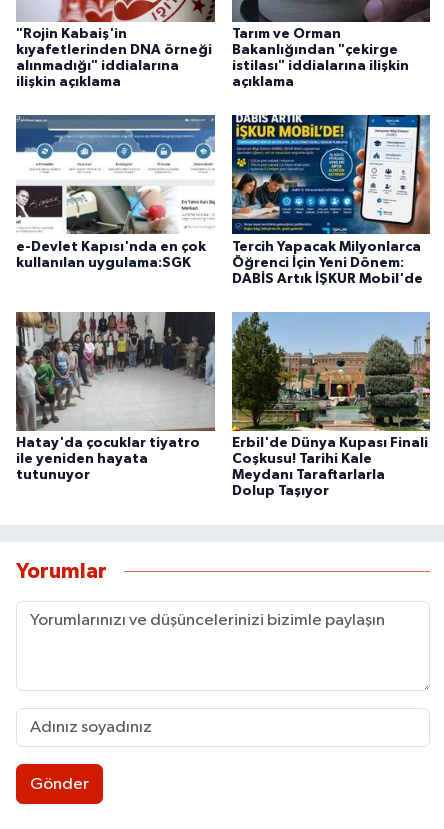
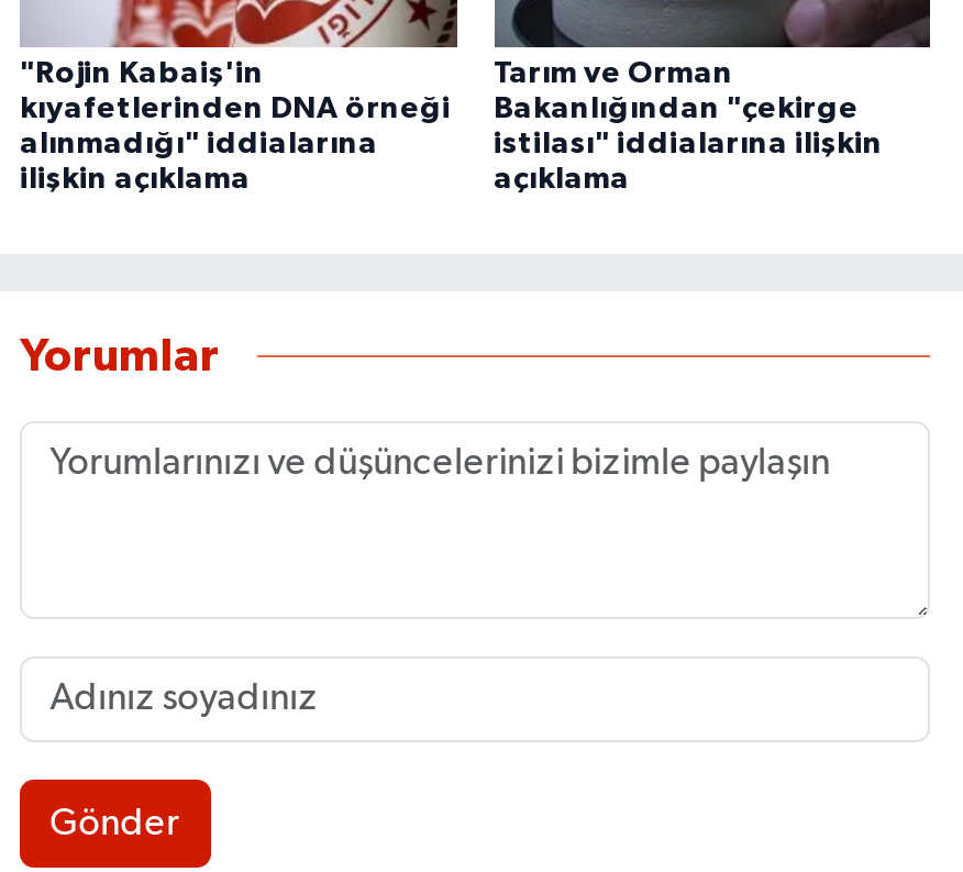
[16,114,216,173] [image] -> none
[231,114,431,286] [image] | Tercih Yapacak Milyonlarca | Öğrenci İçin Yeni Dönem: | DABİS Artık İŞKUR Mobil'de -> none
[15,183,214,270] [image] | e-Devlet Kapısı'nda en çok | kullanılan uygulama:SGK -> none
[15,311,216,482] [image] | Hatay'da çocuklar tiyatro | ile yeniden hayata | tutunuyor -> none
[231,311,431,498] [image] | Erbil'de Dünya Kupası Finali | Coşkusu! Tarihi Kale | Meydanı Taraftarlarla | Dolup Taşıyor -> none

